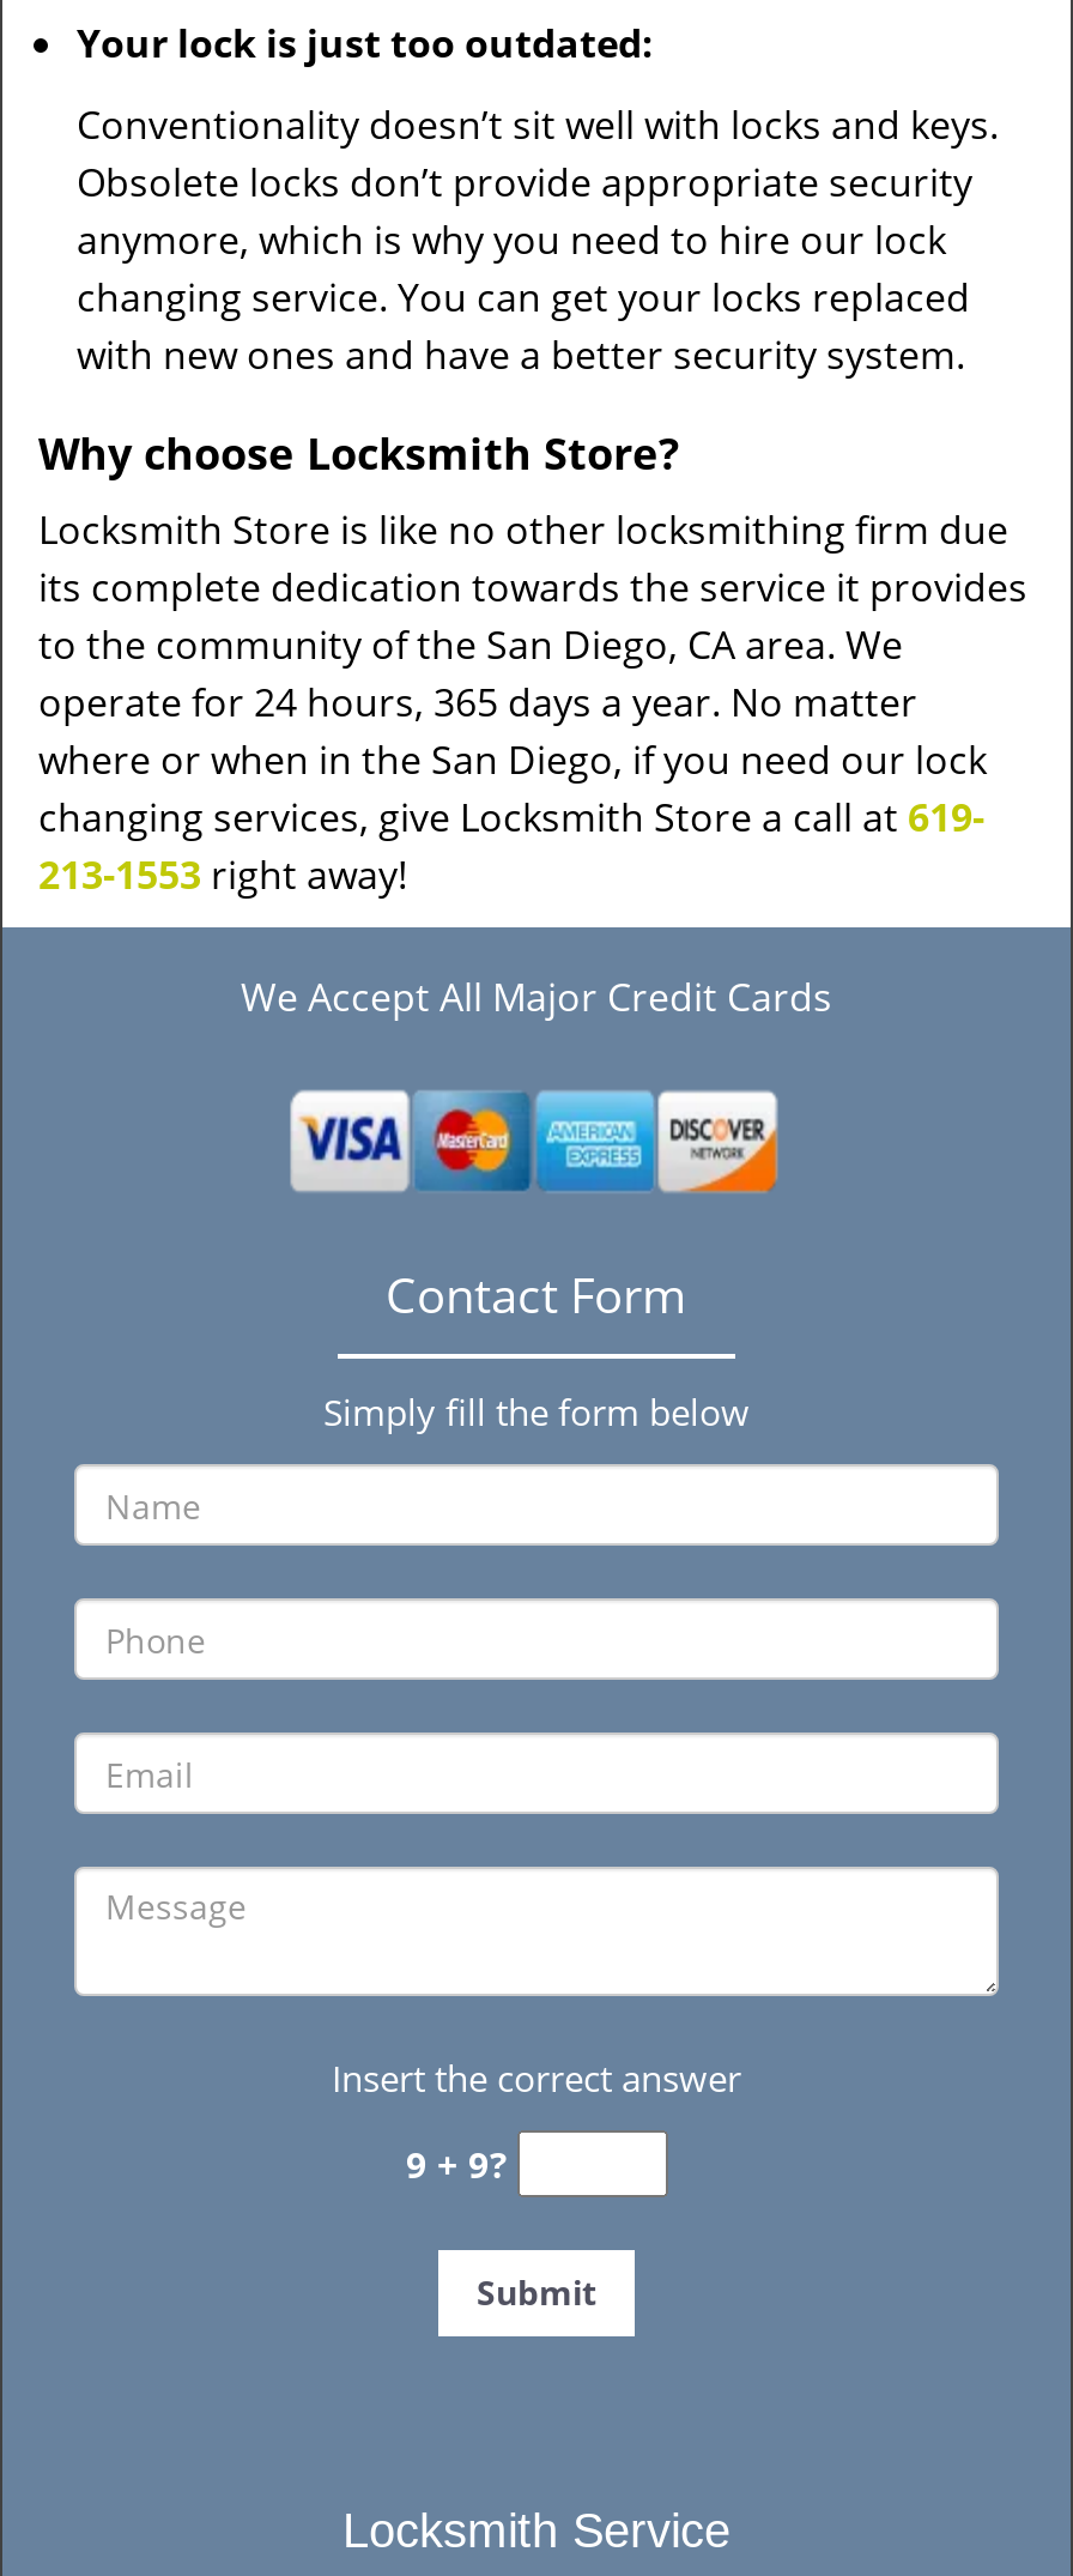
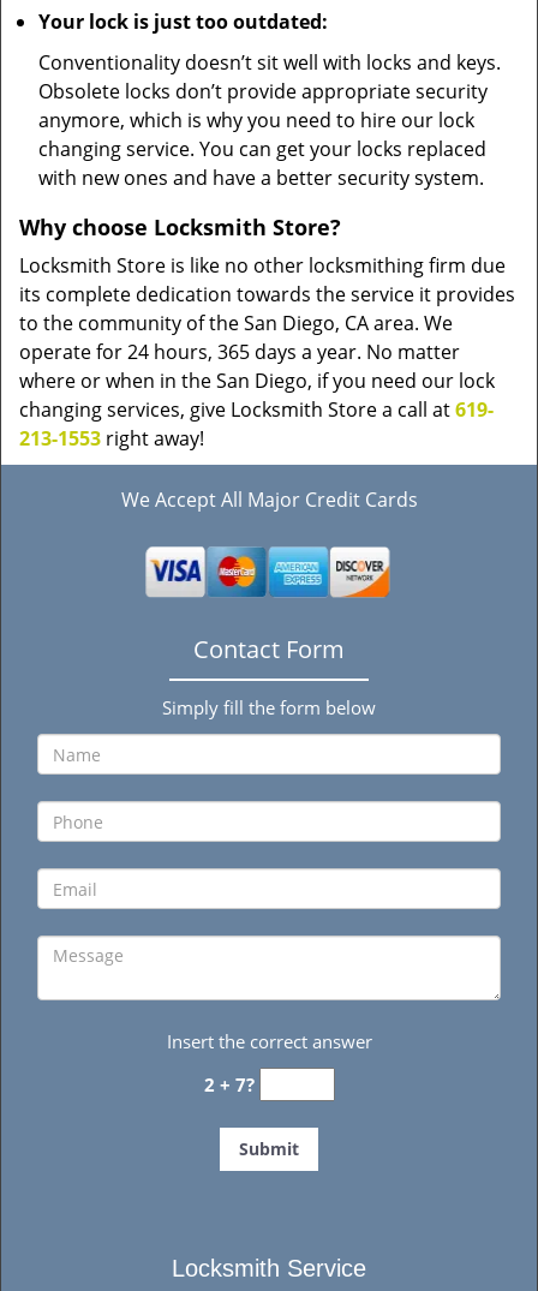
[406,2140,507,2188] 9 + 9? -> [204,1072,254,1096] 2 + 7?

